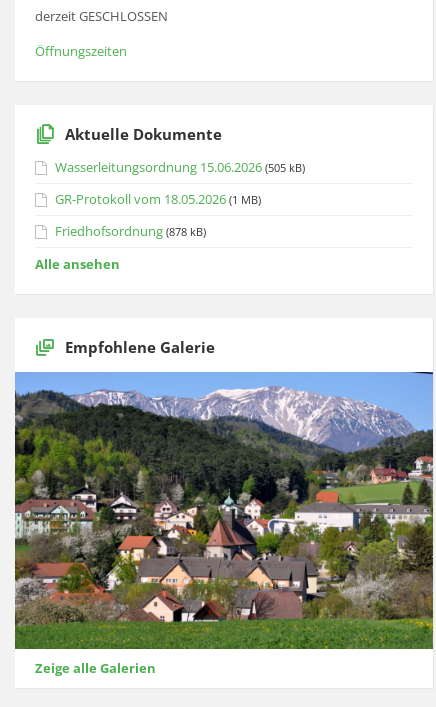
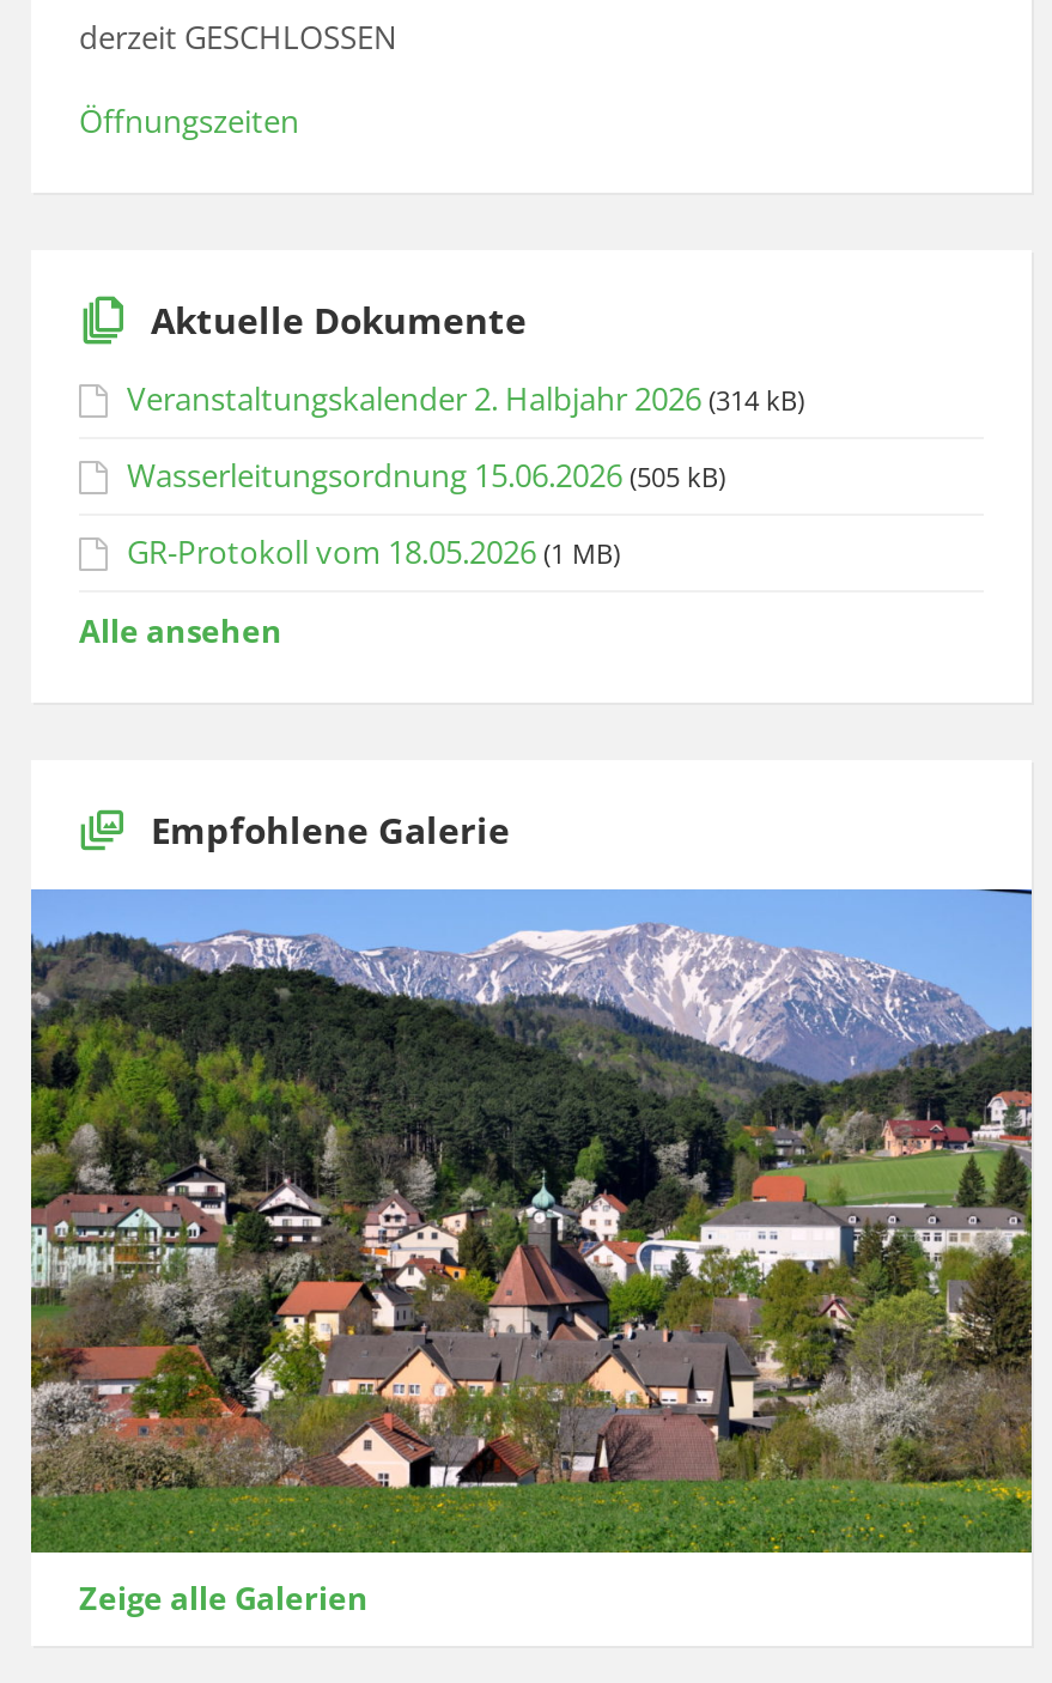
none -> [127,376,804,419] Veranstaltungskalender 2. Halbjahr 2026 (314 kB)
moved [55,158,305,208] -> [127,453,725,573]: Wasserleitungsordnung 15.06.2026 (505 kB) | GR-Protokoll vom 18.05.2026 (1 MB)
[55,222,206,240] Friedhofsordnung (878 kB) -> none

